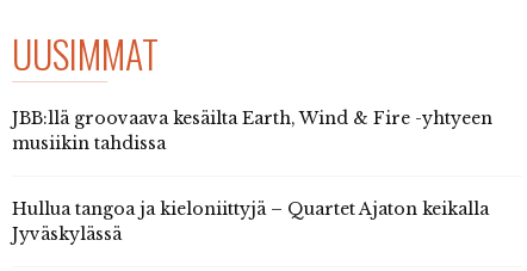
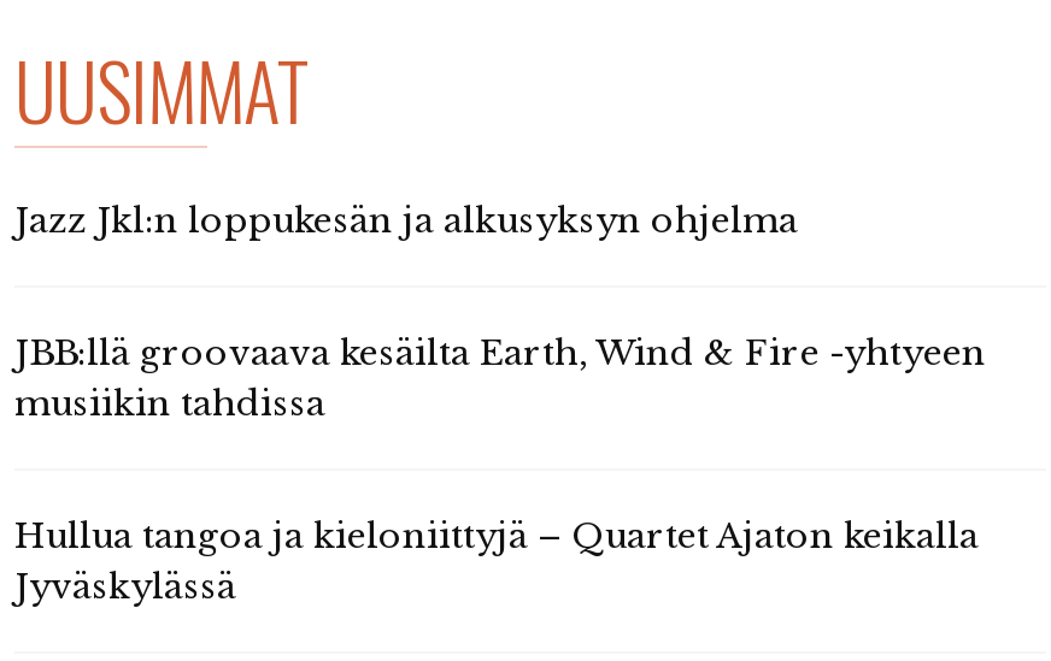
none -> [14,198,798,242] Jazz Jkl:n loppukesän ja alkusyksyn ohjelma

